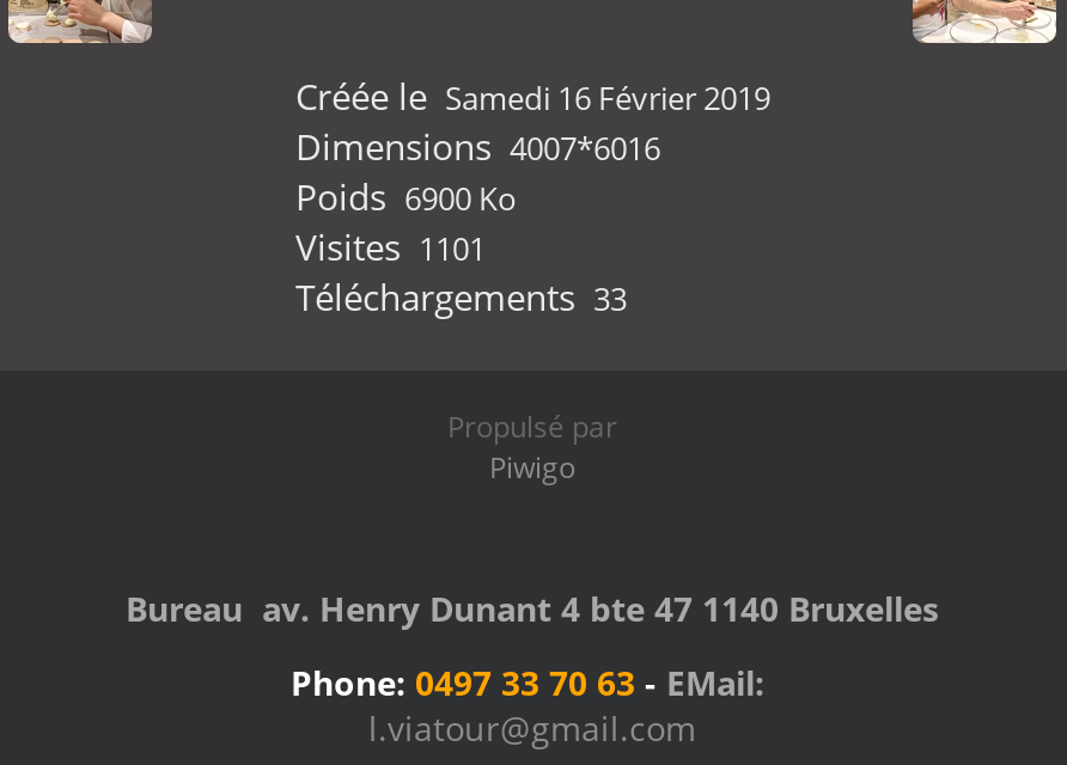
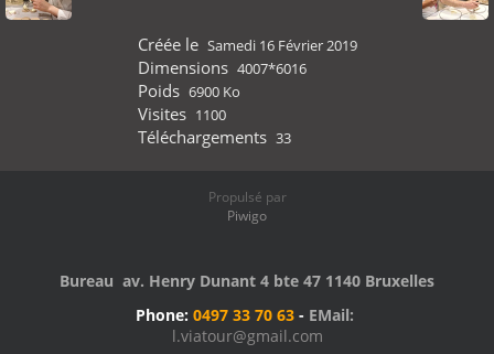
[295,222,486,270] Visites 1101 -> [138,103,225,125] Visites 1100

